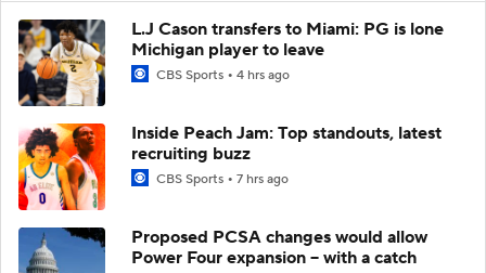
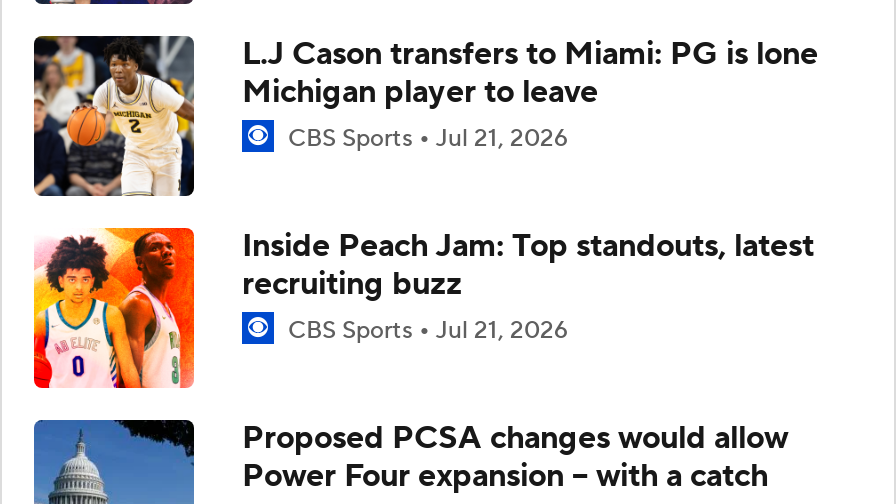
[153,67,290,83] CBS Sports 4 hrs ago -> [282,124,568,154] CBS Sports Jul 21, 2026
[153,171,289,187] CBS Sports 7 hrs ago -> [282,316,568,346] CBS Sports Jul 21, 2026

